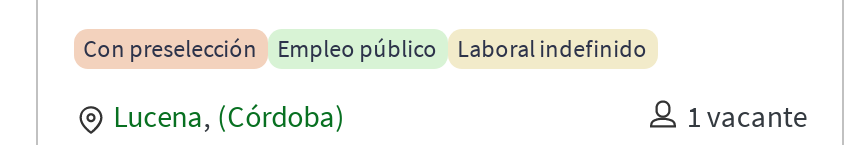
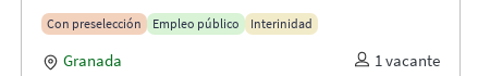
[457,33,647,63] Laboral indefinido -> [250,15,312,31] Interinidad
[113,97,345,135] Lucena, (Córdoba) -> [63,50,122,70] Granada

